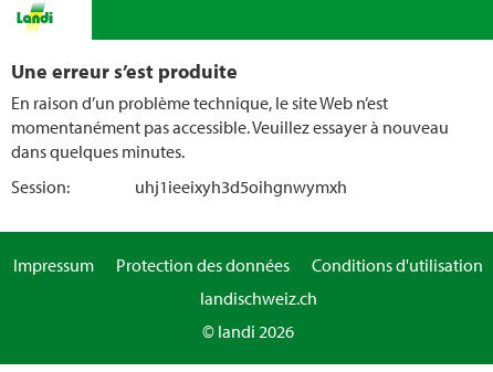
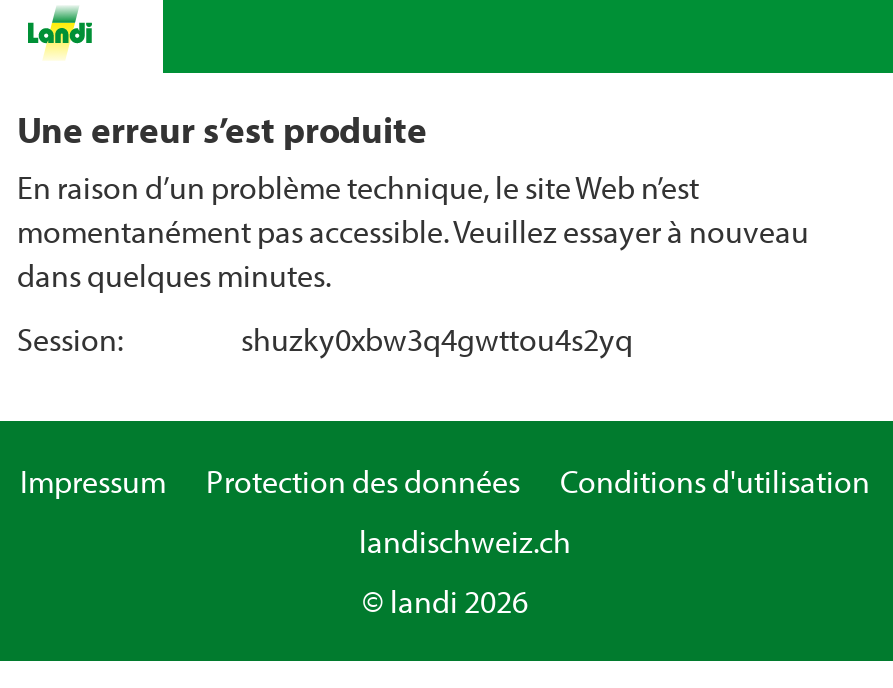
[135,176,347,198] uhj1ieeixyh3d5oihgnwymxh -> [241,319,633,359] shuzky0xbw3q4gwttou4s2yq

